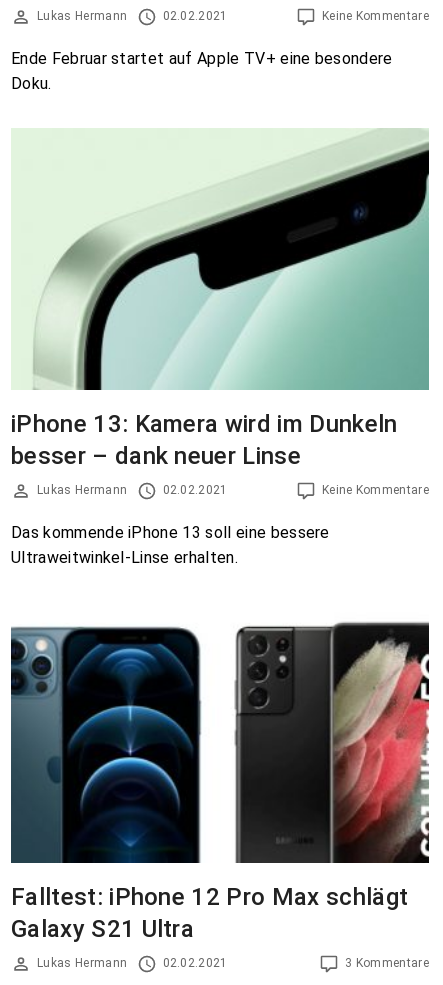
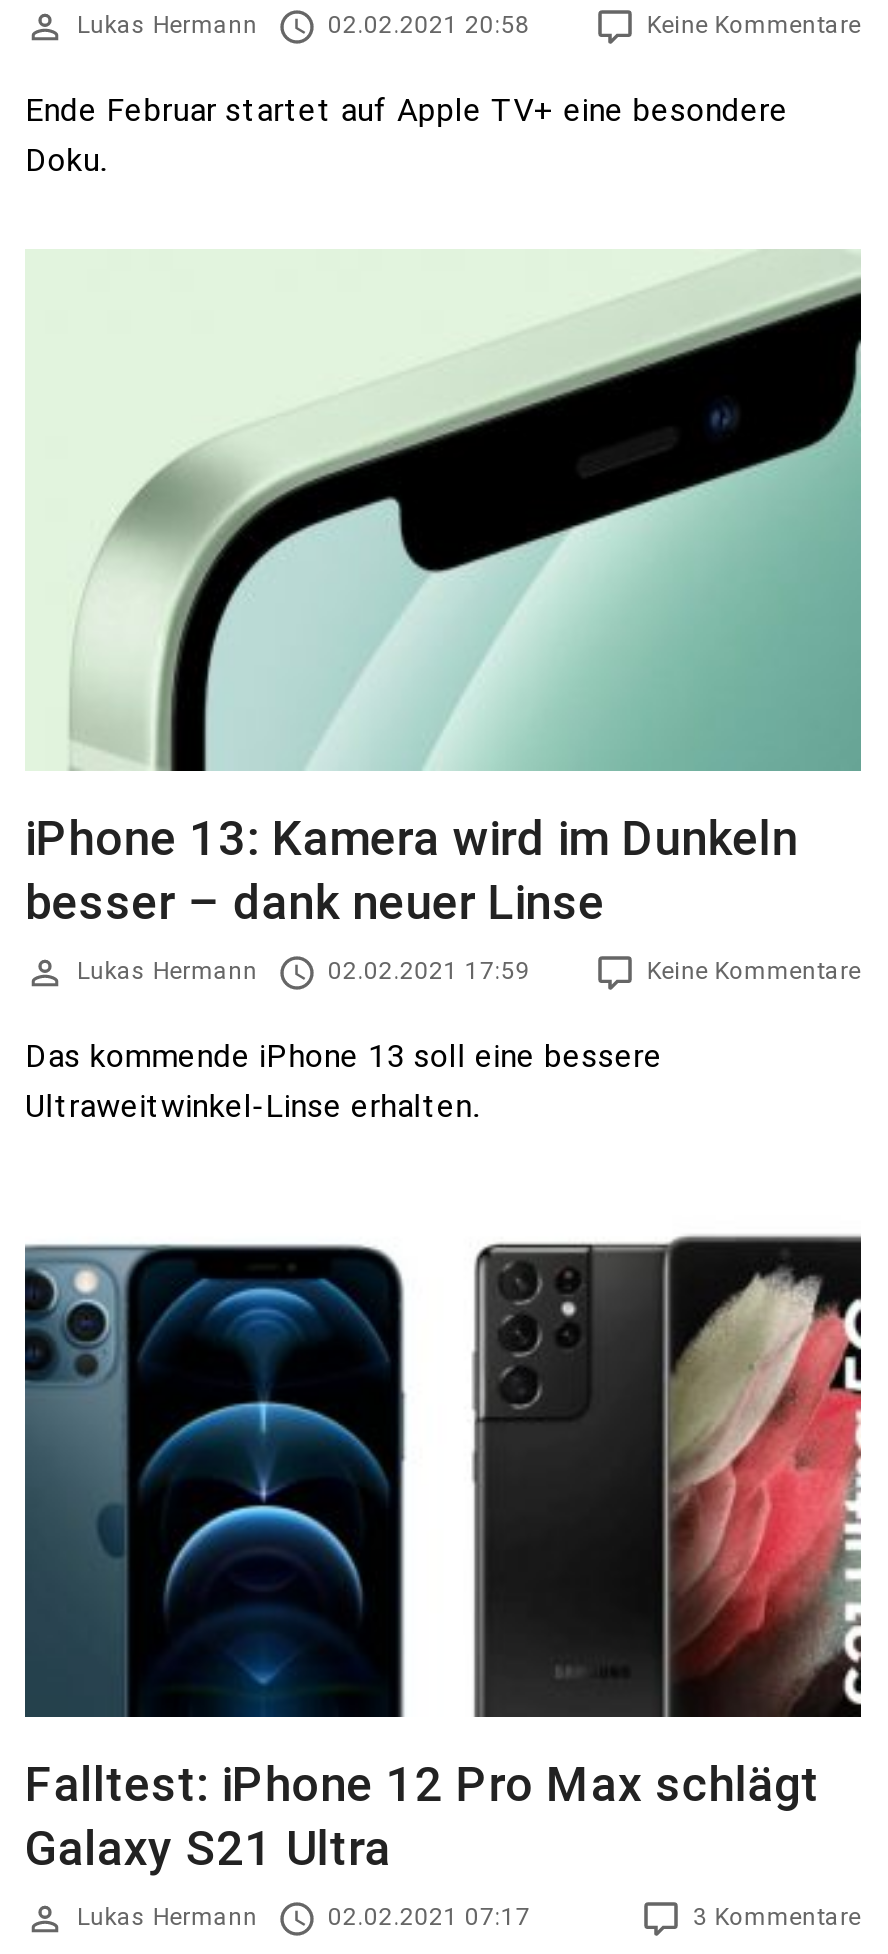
[162,9,228,23] 02.02.2021 -> [328,9,530,37] 02.02.2021 20:58
[162,482,228,496] 02.02.2021 -> [328,956,530,984] 02.02.2021 17:59
[162,956,228,970] 02.02.2021 -> [328,1903,530,1931] 02.02.2021 07:17

